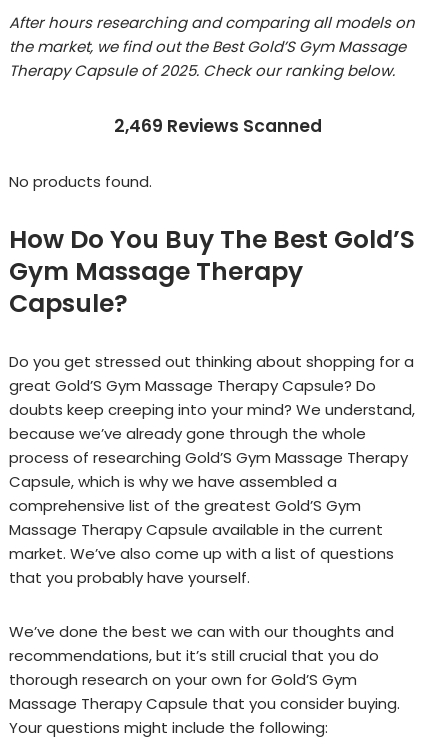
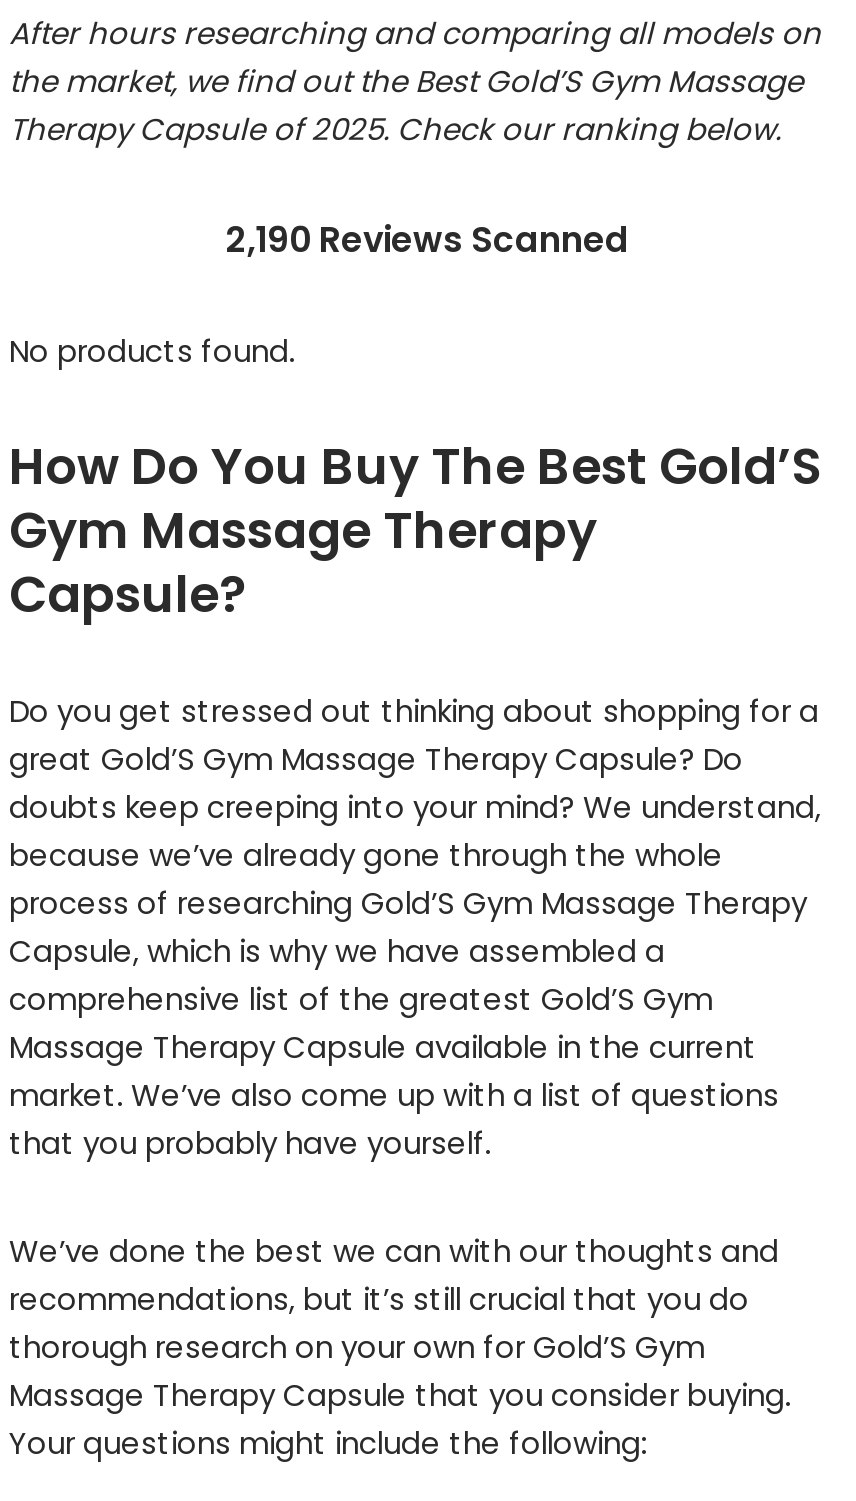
[114,114,322,138] 2,469 Reviews Scanned -> [225,216,629,264] 2,190 Reviews Scanned

